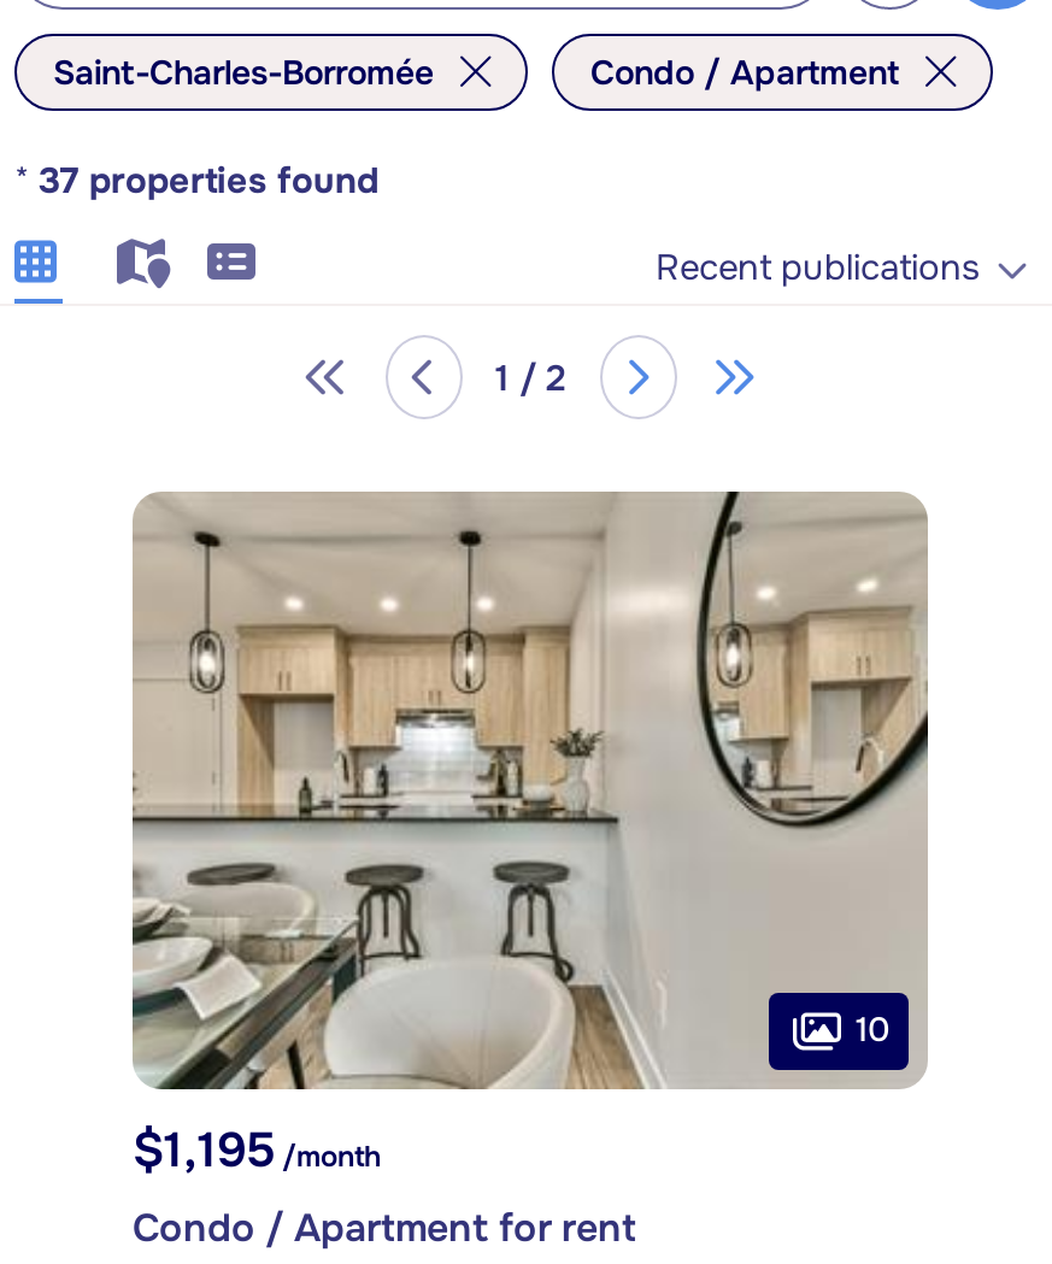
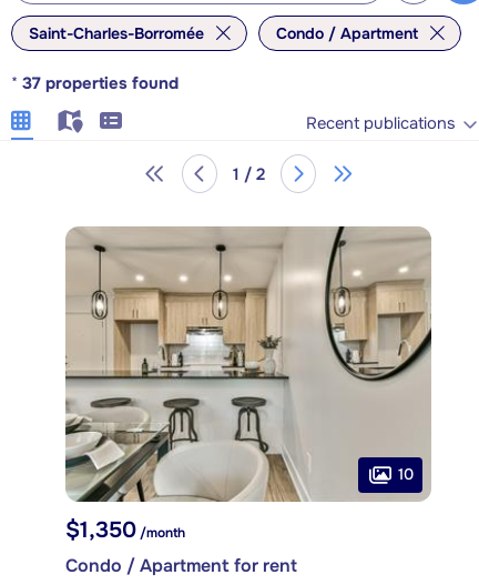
[133,1120,381,1181] $1,195 /month -> [65,516,185,544] $1,350 /month

